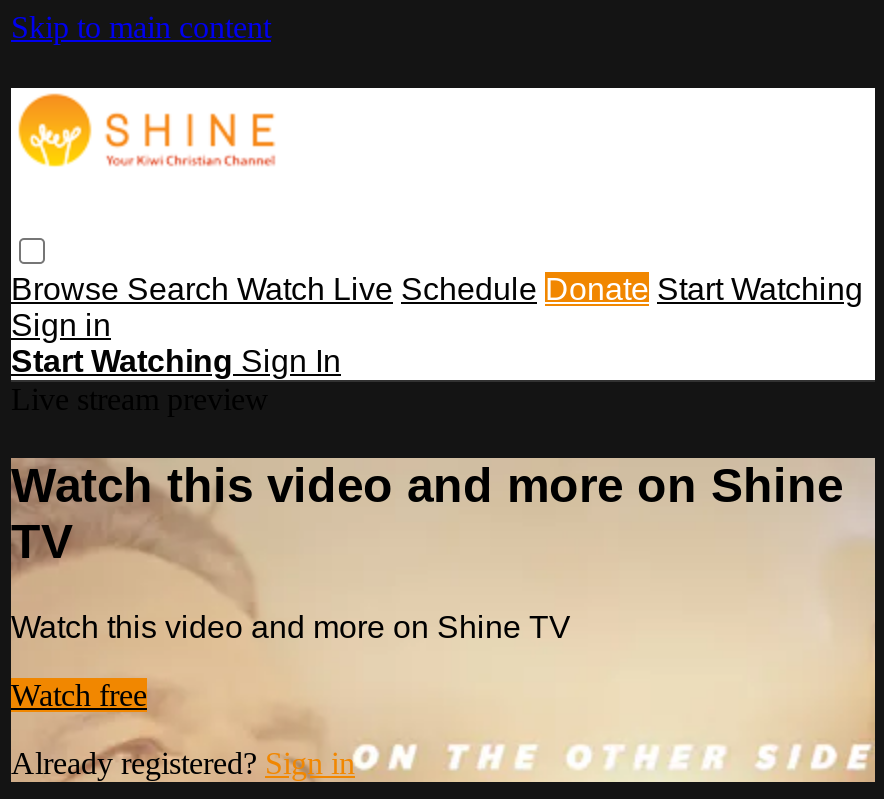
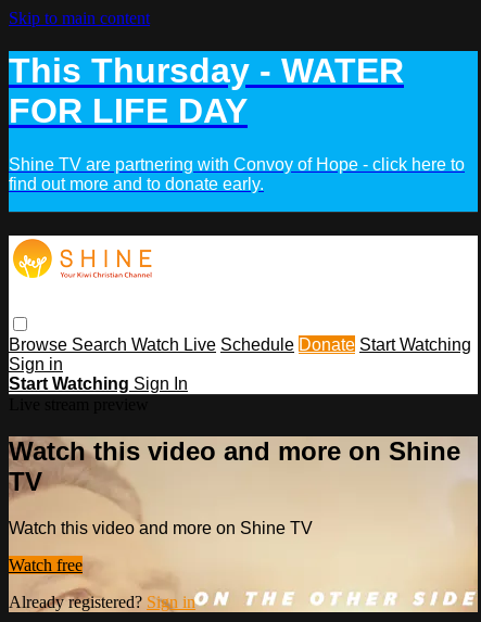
none -> [9,51,465,193] This Thursday - WATER | FOR LIFE DAY | Shine TV are partnering with Convoy of Hope - click here to | find out more and to donate early.

